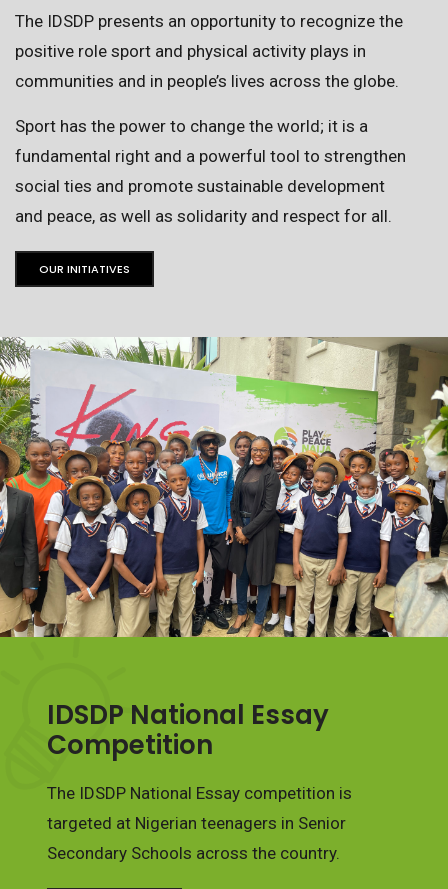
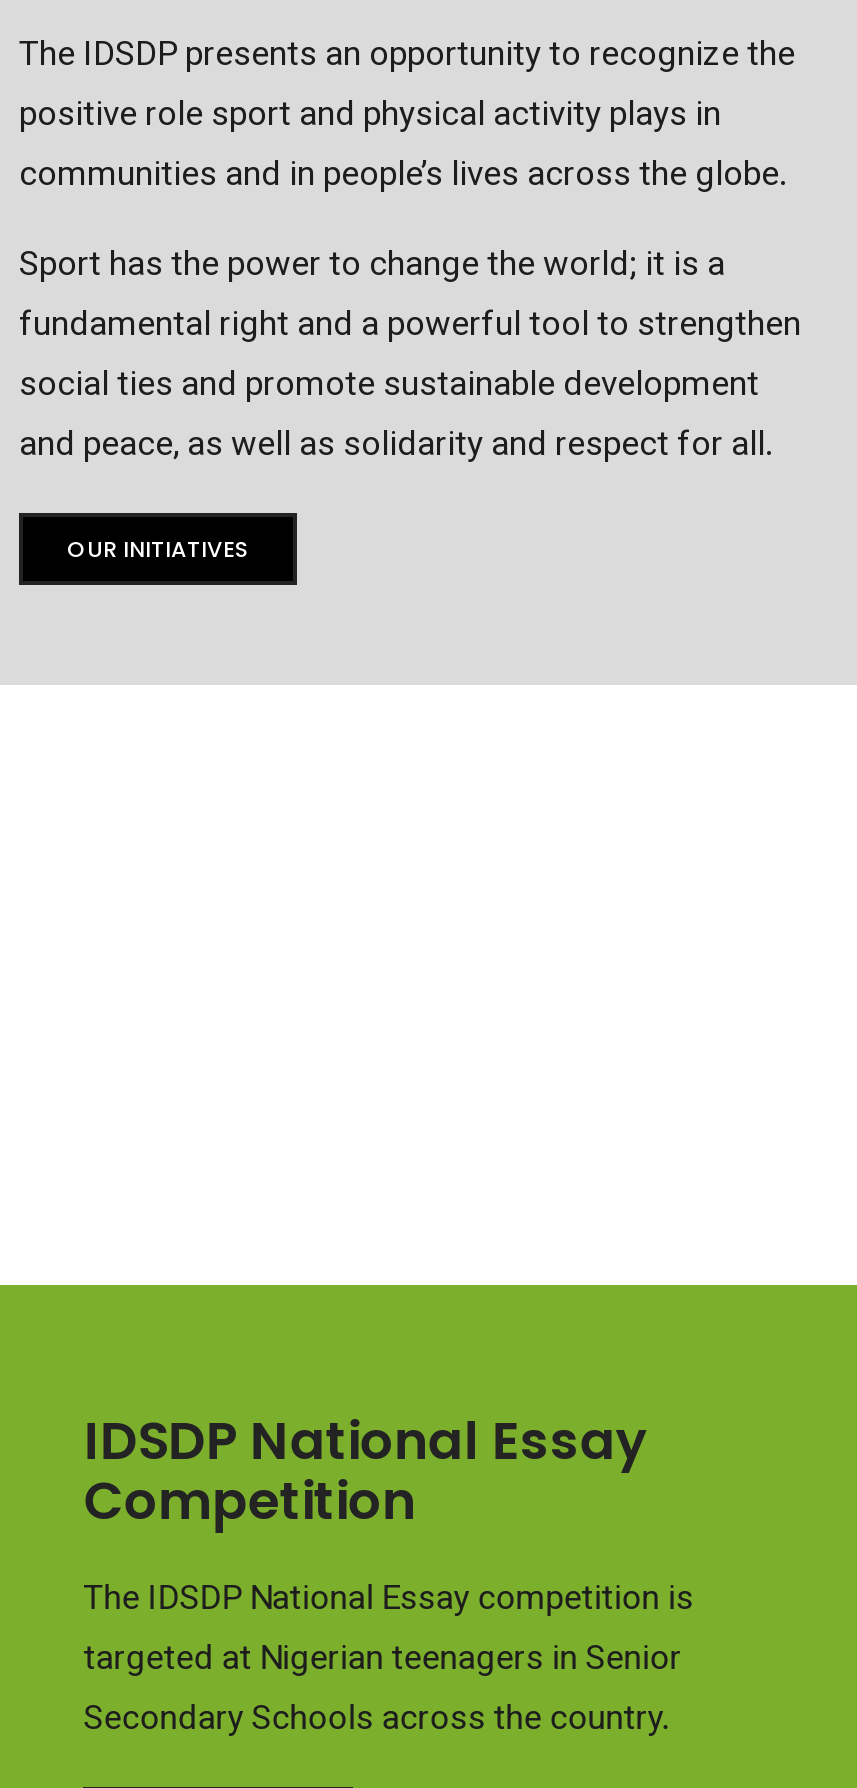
[3,336,445,638] [image] -> none

